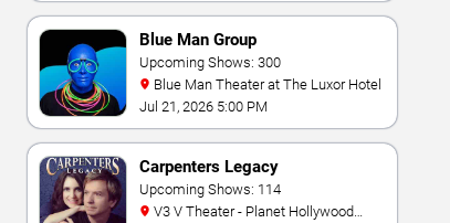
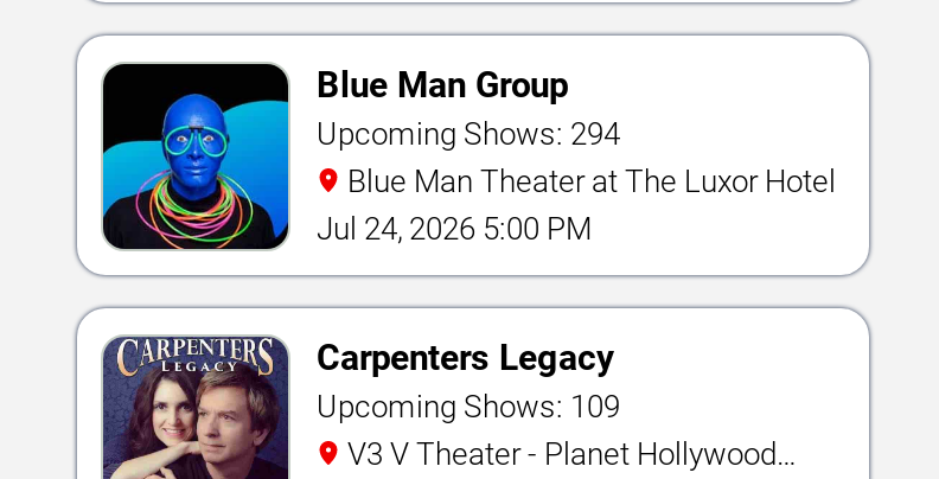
[139,54,281,71] Upcoming Shows: 300 -> [317,116,620,152] Upcoming Shows: 294
[139,98,268,115] Jul 21, 2026 5:00 PM -> [317,211,592,247] Jul 24, 2026 5:00 PM
[139,181,281,198] Upcoming Shows: 114 -> [317,389,620,424] Upcoming Shows: 109

